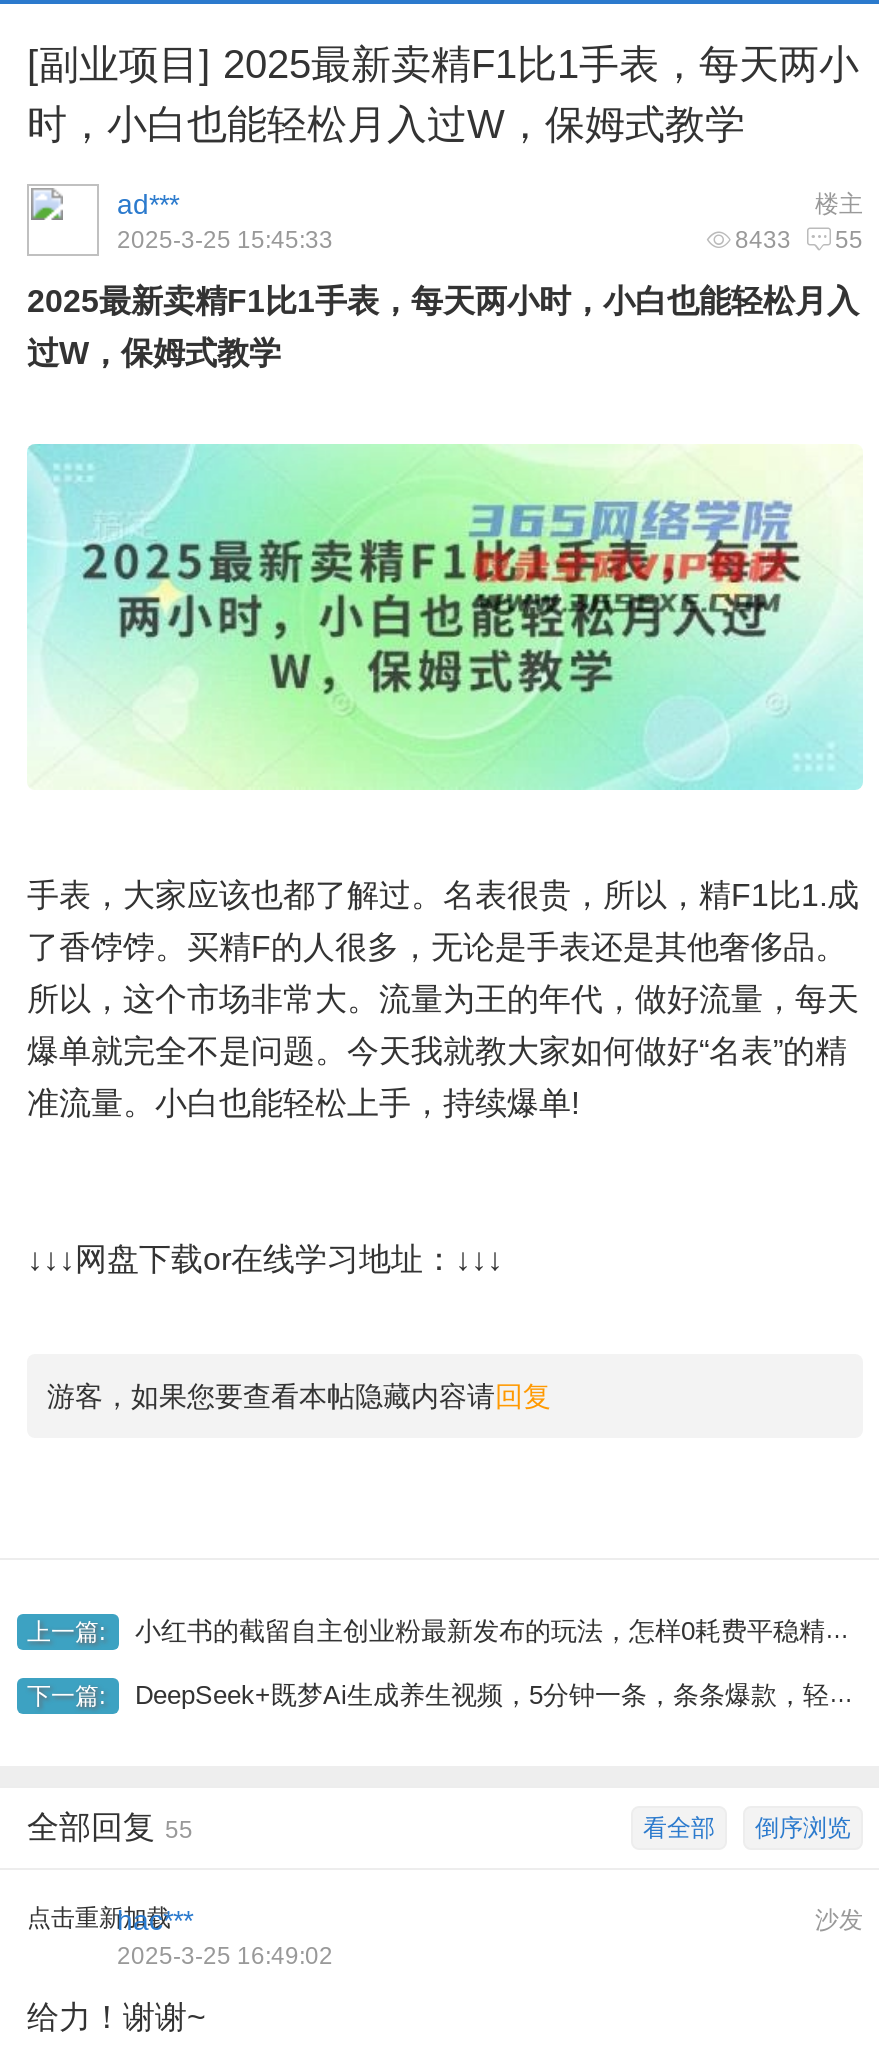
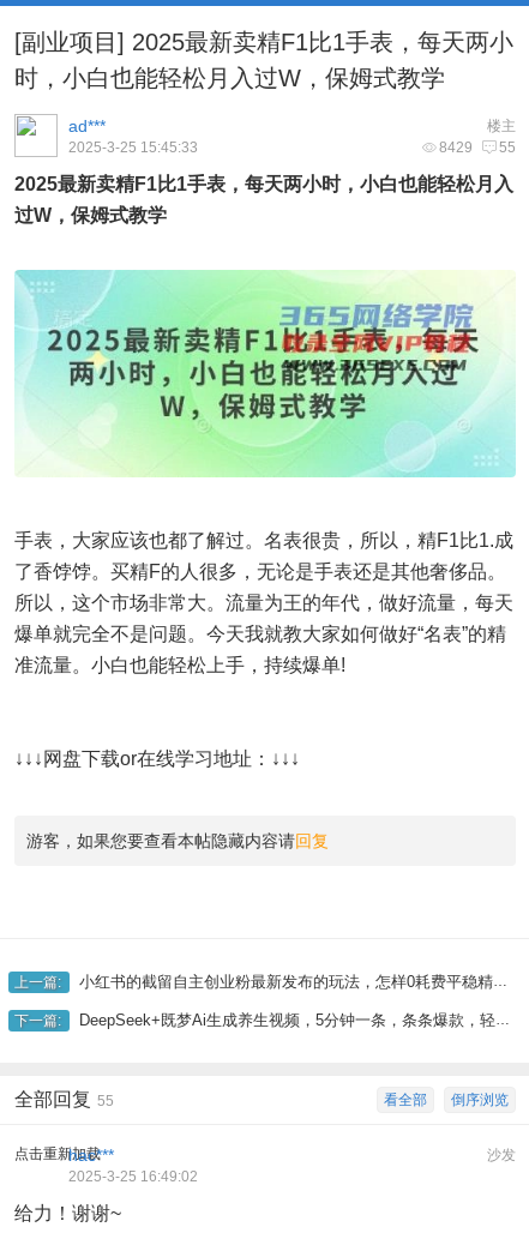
[735,226,863,254] 8433 55 -> [439,139,516,156] 8429 55

